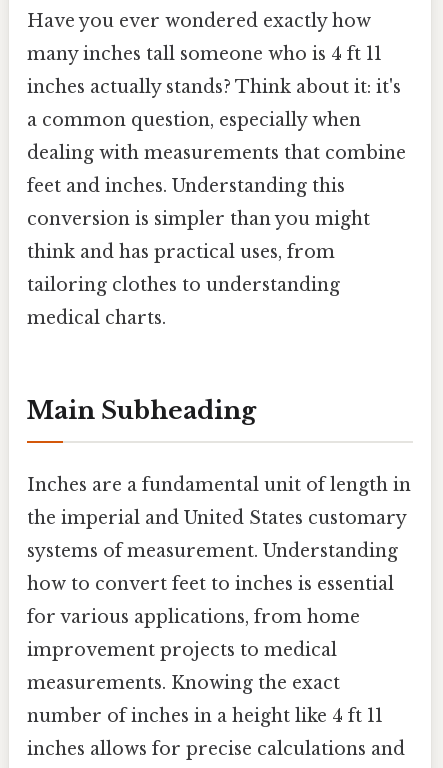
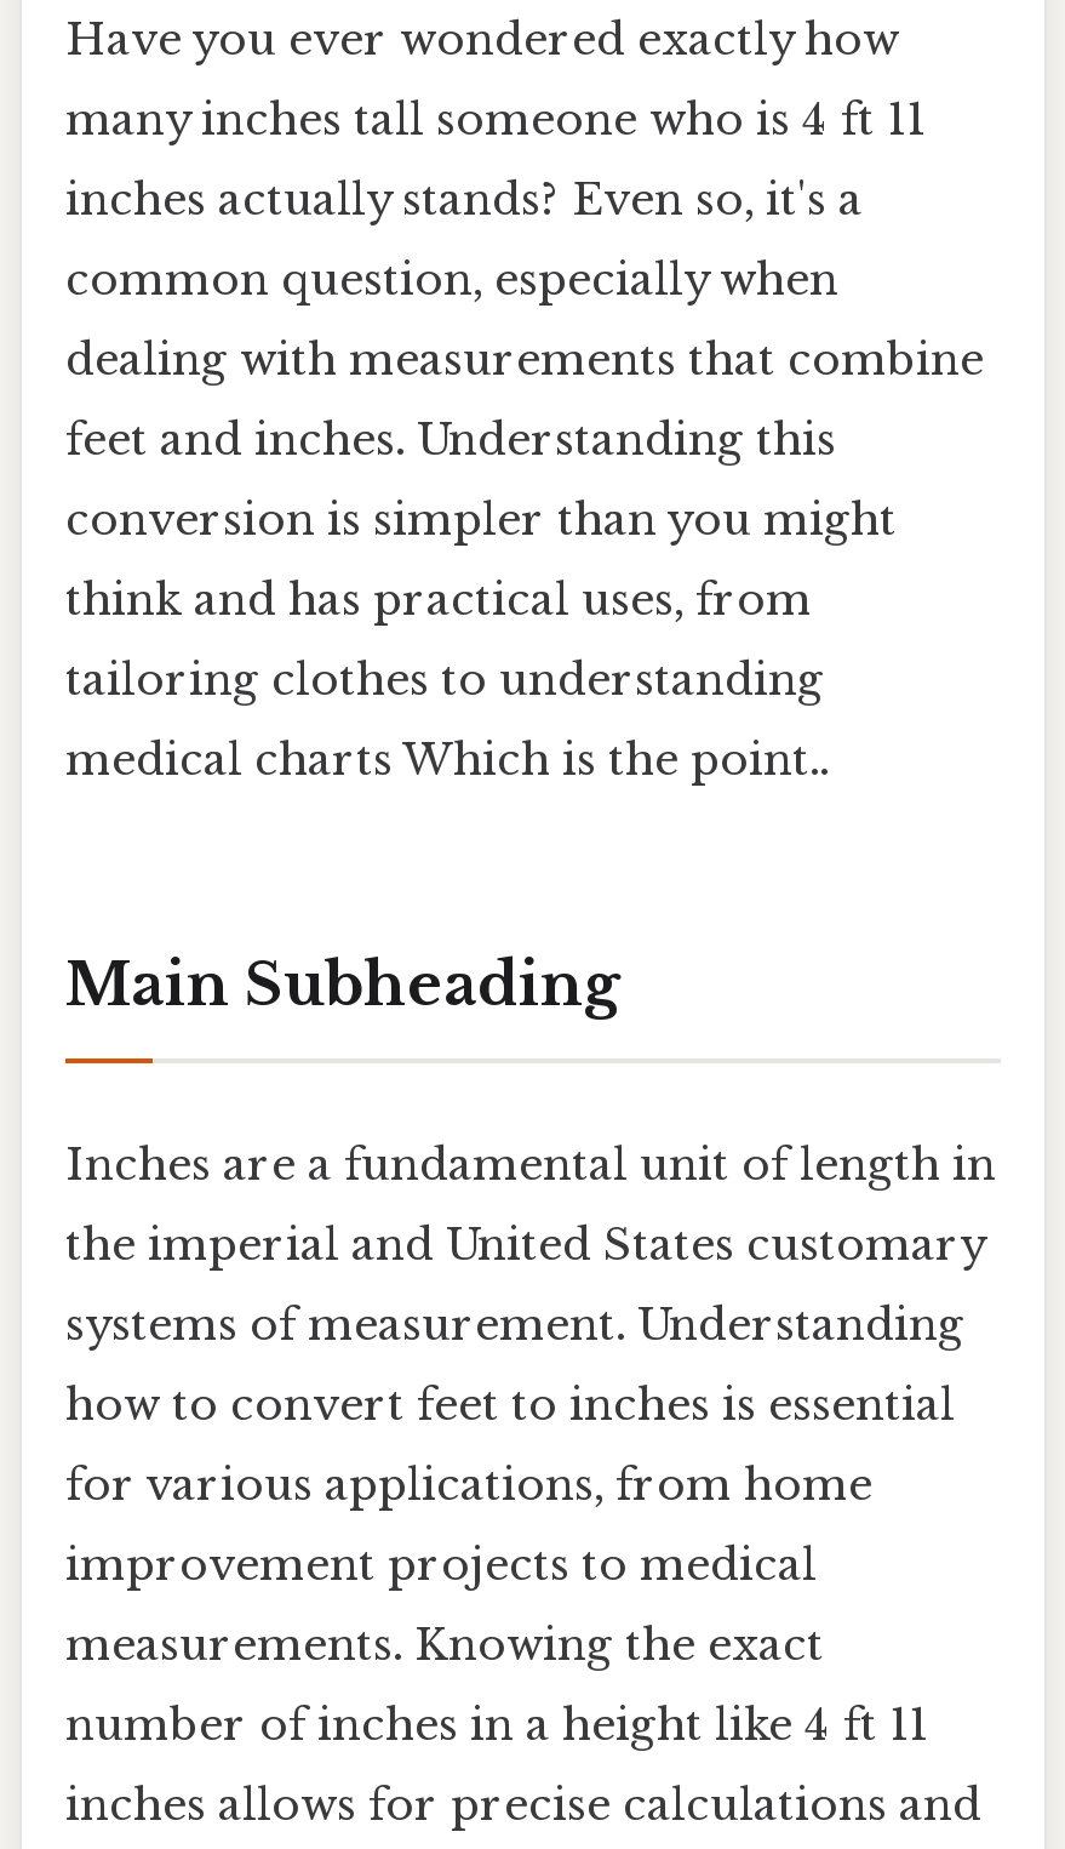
[27,76,401,98] inches actually stands? Think about it: it's -> [65,174,863,227] inches actually stands? Even so, it's a
[27,109,361,131] a common question, especially when -> [65,254,838,307] common question, especially when
[27,307,166,329] medical charts. -> [65,734,829,787] medical charts Which is the point..

